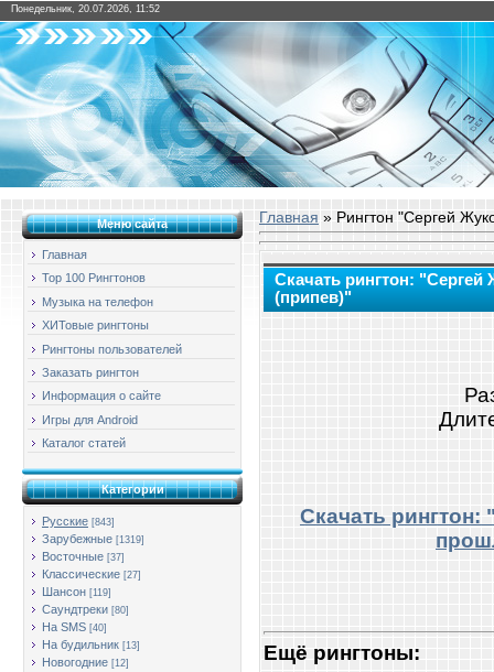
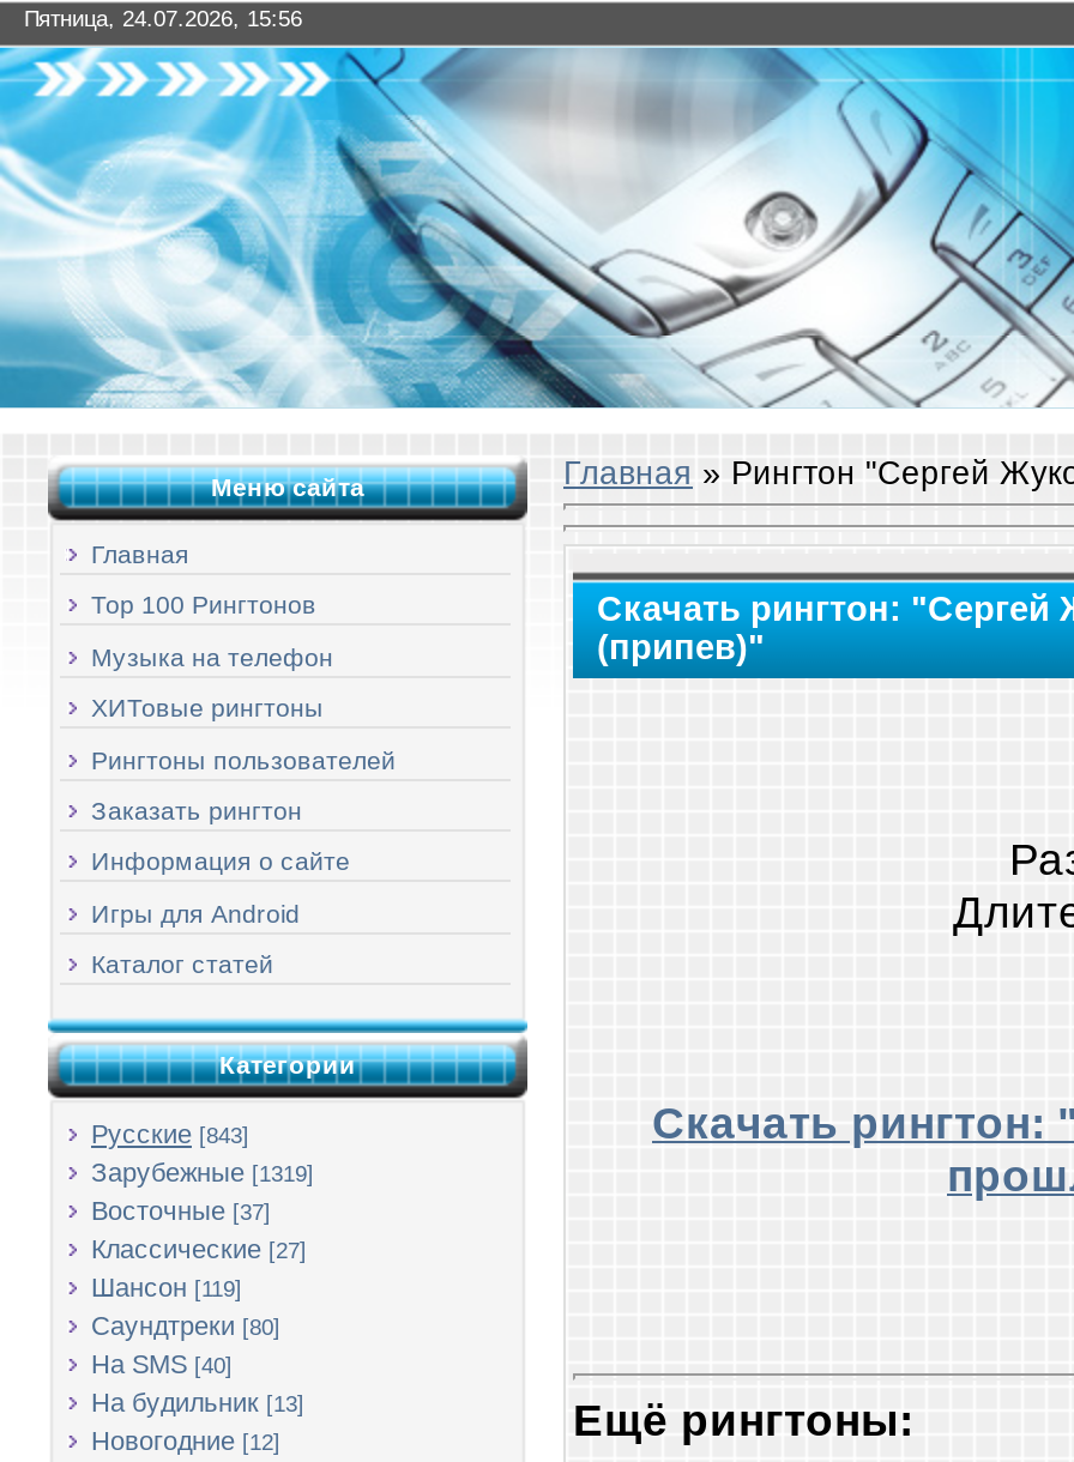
[11,3,160,14] Понедельник, 20.07.2026, 11:52 -> [24,7,302,31] Пятница, 24.07.2026, 15:56

